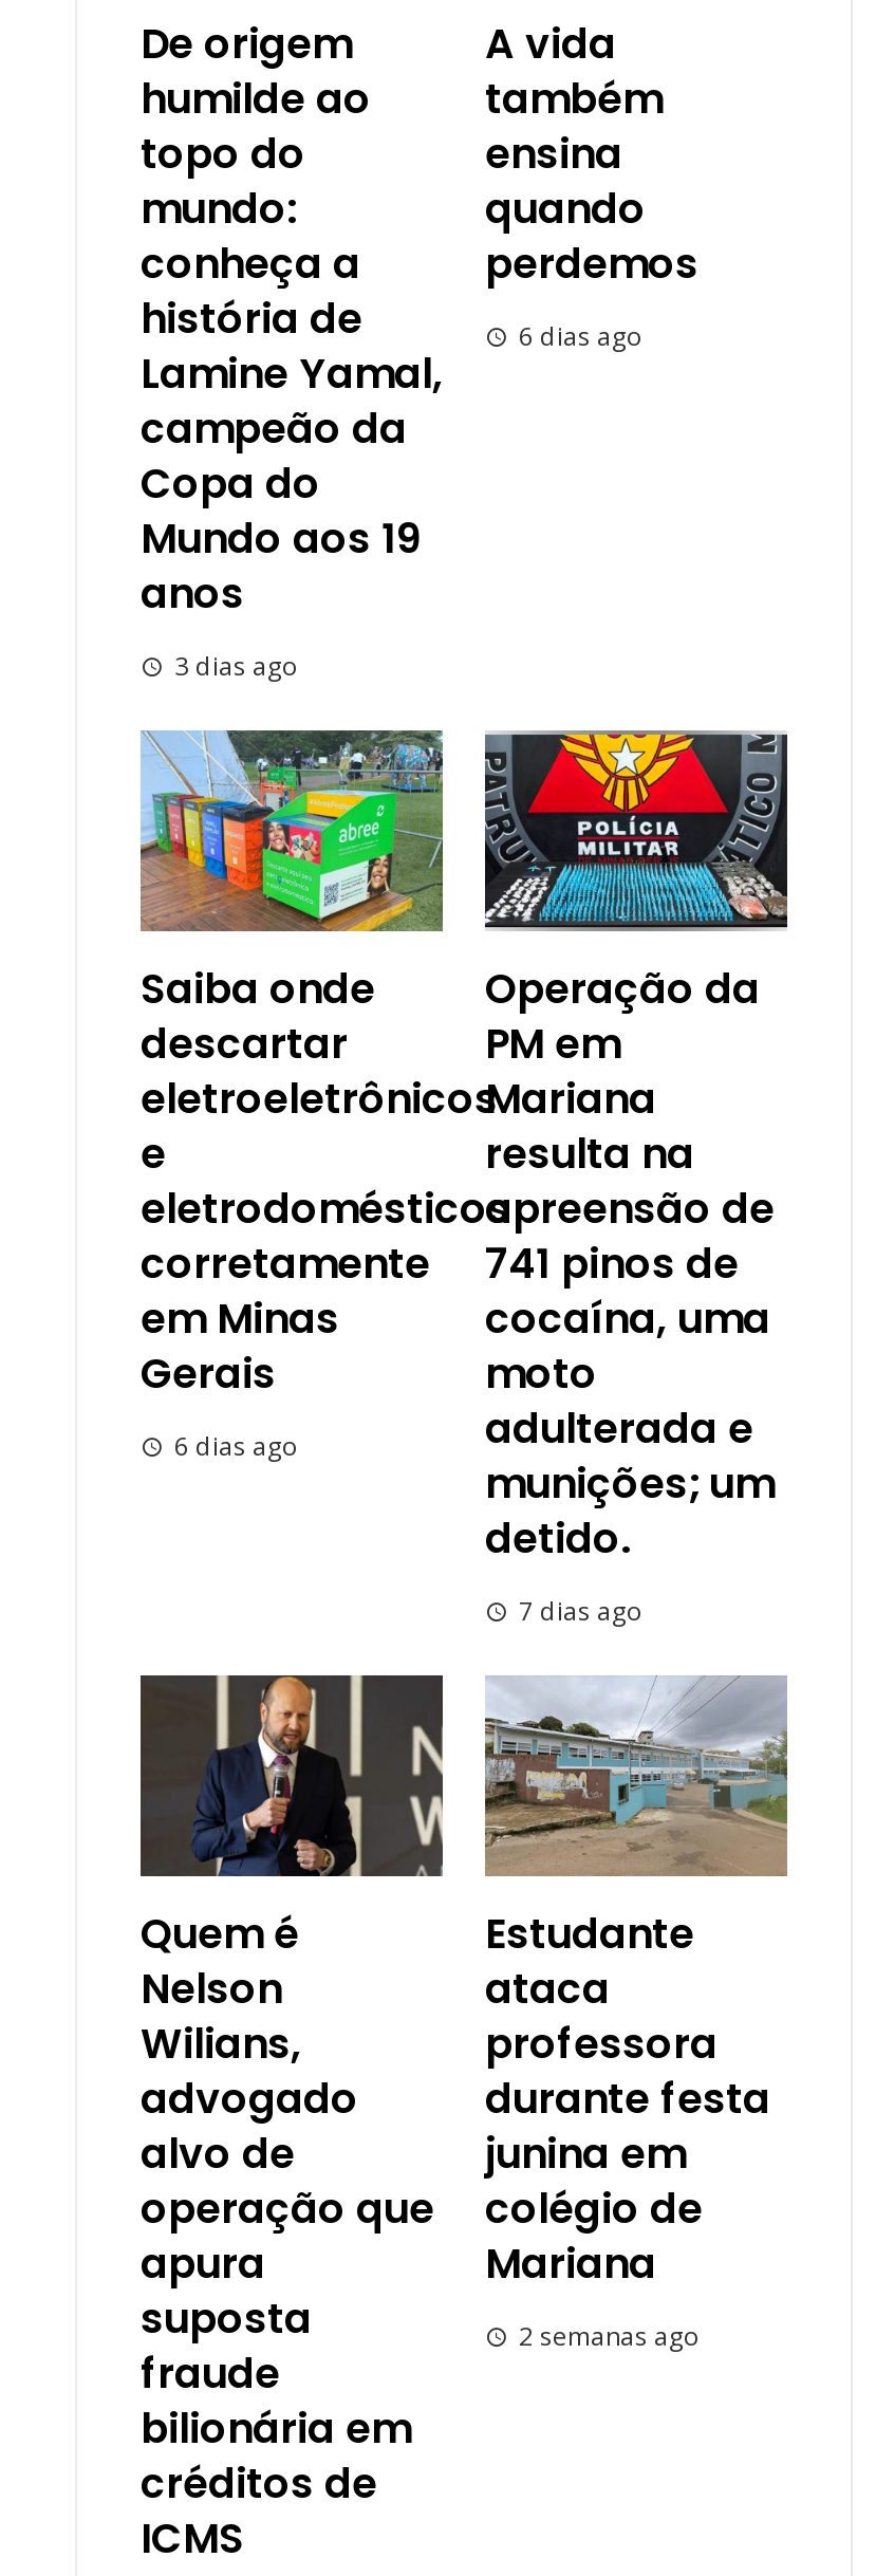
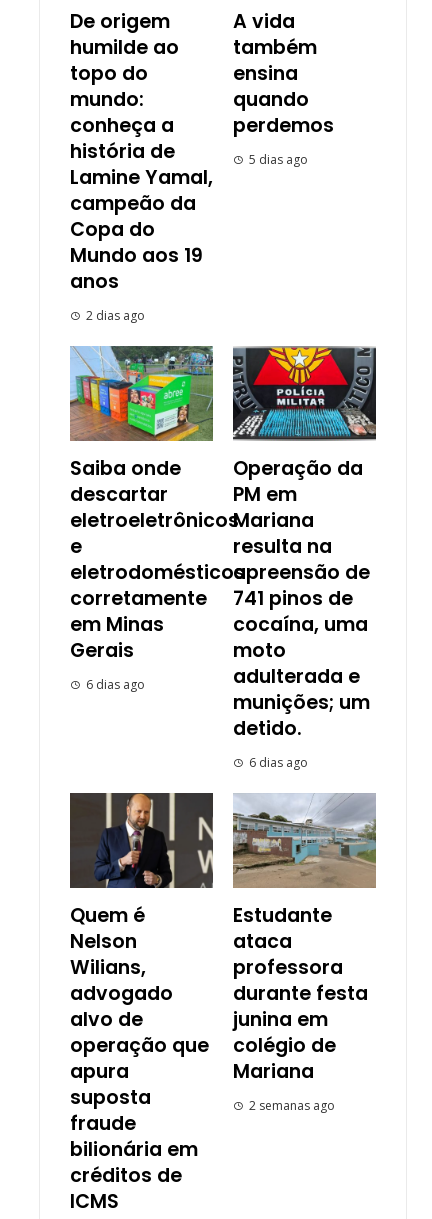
[519,318,644,353] 6 dias ago -> [249,151,308,168] 5 dias ago
[174,647,299,683] 3 dias ago -> [86,307,145,324] 2 dias ago
[519,1593,644,1629] 7 dias ago -> [249,754,308,771] 6 dias ago

